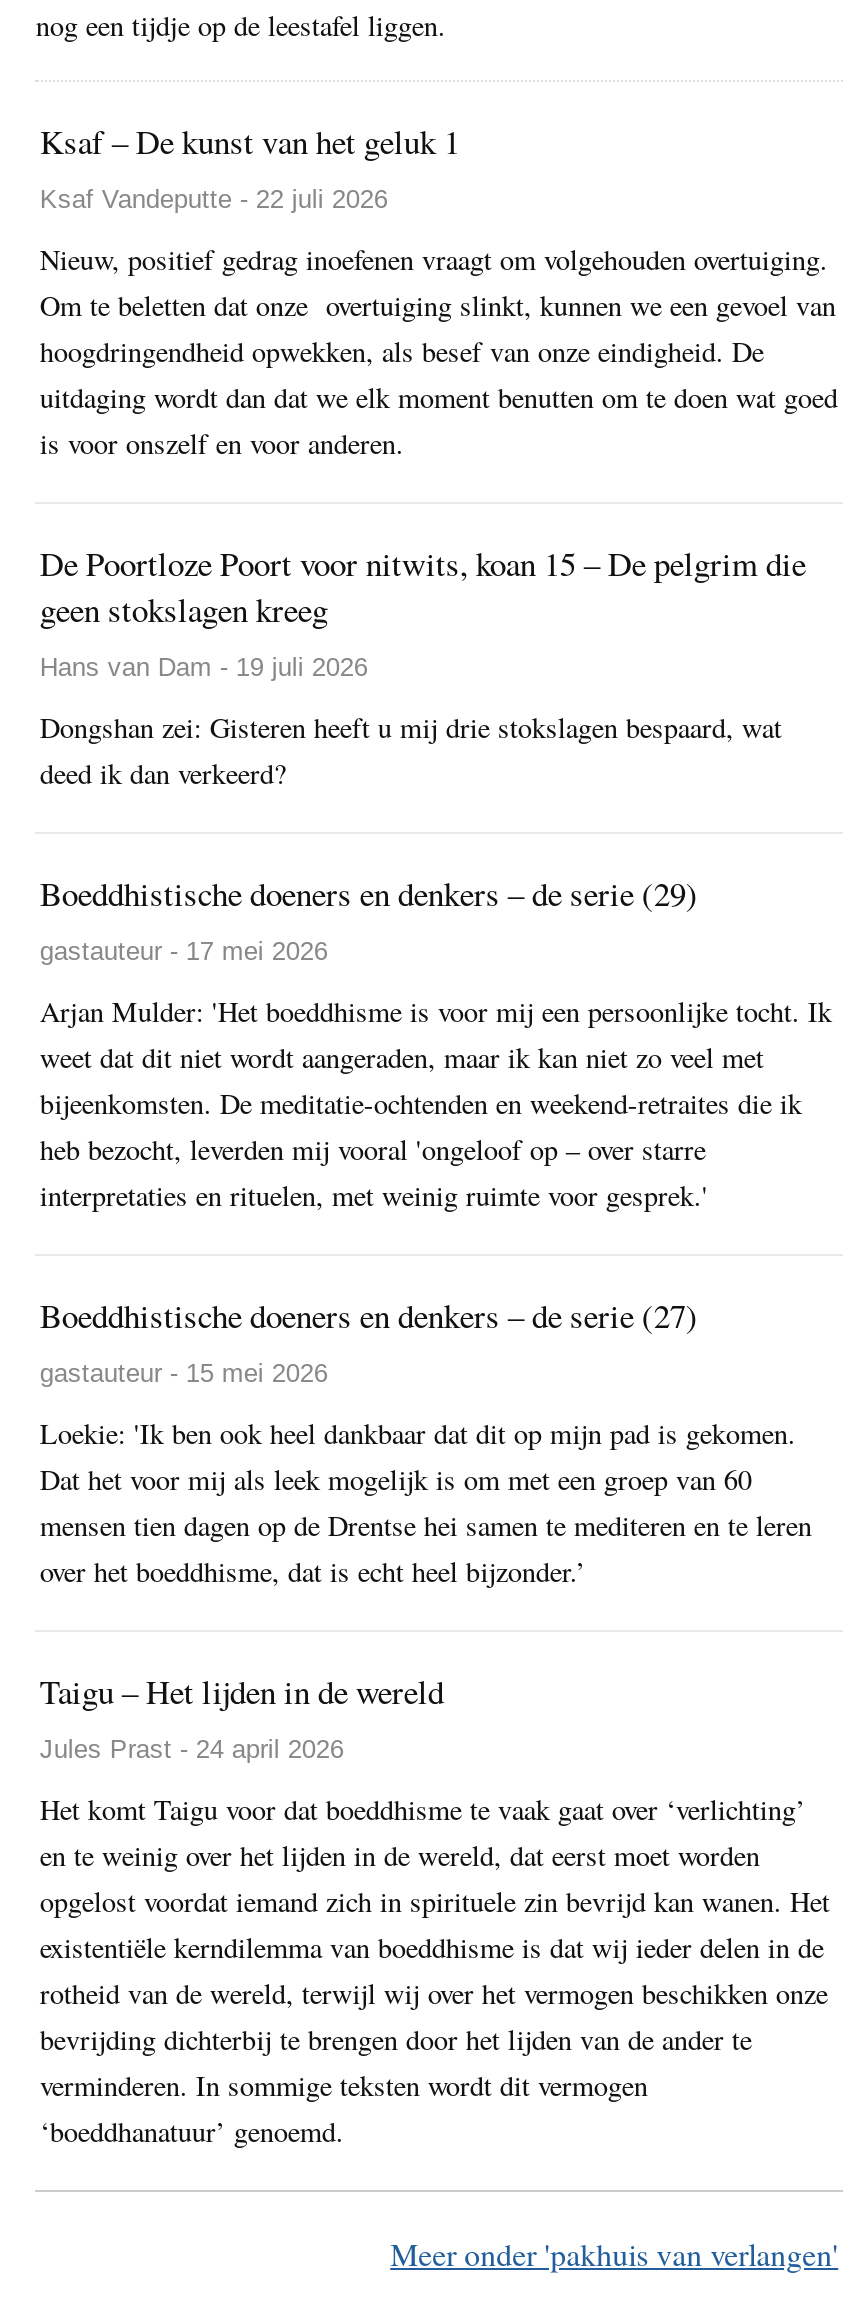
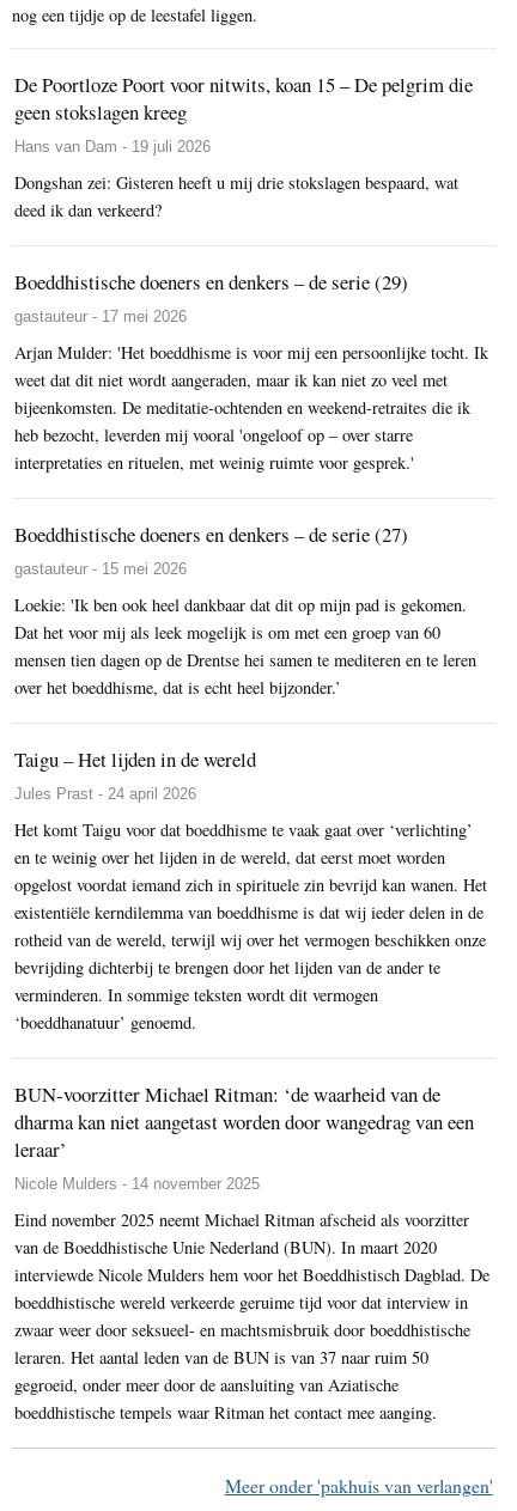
[40,117,838,461] Ksaf – De kunst van het geluk 1 | Ksaf Vandeputte - 22 juli 2026 | Nieuw, positief gedrag inoefenen vraagt om volgehouden overtuiging. | Om te beletten dat onze overtuiging slinkt, kunnen we een gevoel van | hoogdringendheid opwekken, als besef van onze eindigheid. De | uitdaging wordt dan dat we elk moment benutten om te doen wat goed | is voor onszelf en voor anderen. -> none
moved [40,539,832,2149] -> [15,70,489,1033]: De Poortloze Poort voor nitwits, koan 15 – De pelgrim die | geen stokslagen kreeg | Hans van Dam - 19 juli 2026 | ... | verminderen. In sommige teksten wordt dit vermogen | ‘boeddhanatuur’ genoemd.
none -> [15,1080,490,1423] BUN-voorzitter Michael Ritman: ‘de waarheid van de | dharma kan niet aangetast worden door wangedrag van een | leraar’ | Nicole Mulders - 14 november 2025 | Eind november 2025 neemt Michael Ritman afscheid als voorzitter | van de Boeddhistische Unie Nederland (BUN). In maart 2020 | interviewde Nicole Mulders hem voor het Boeddhistisch Dagblad. De | boeddhistische wereld verkeerde geruime tijd voor dat interview in | zwaar weer door seksueel- en machtsmisbruik door boeddhistische | leraren. Het aantal leden van de BUN is van 37 naar ruim 50 | gegroeid, onder meer door de aansluiting van Aziatische | boeddhistische tempels waar Ritman het contact mee aanging.

